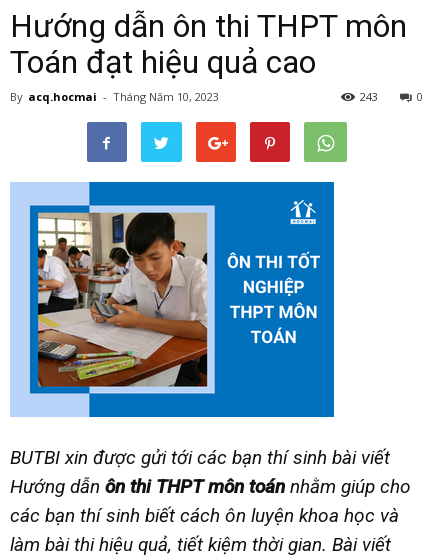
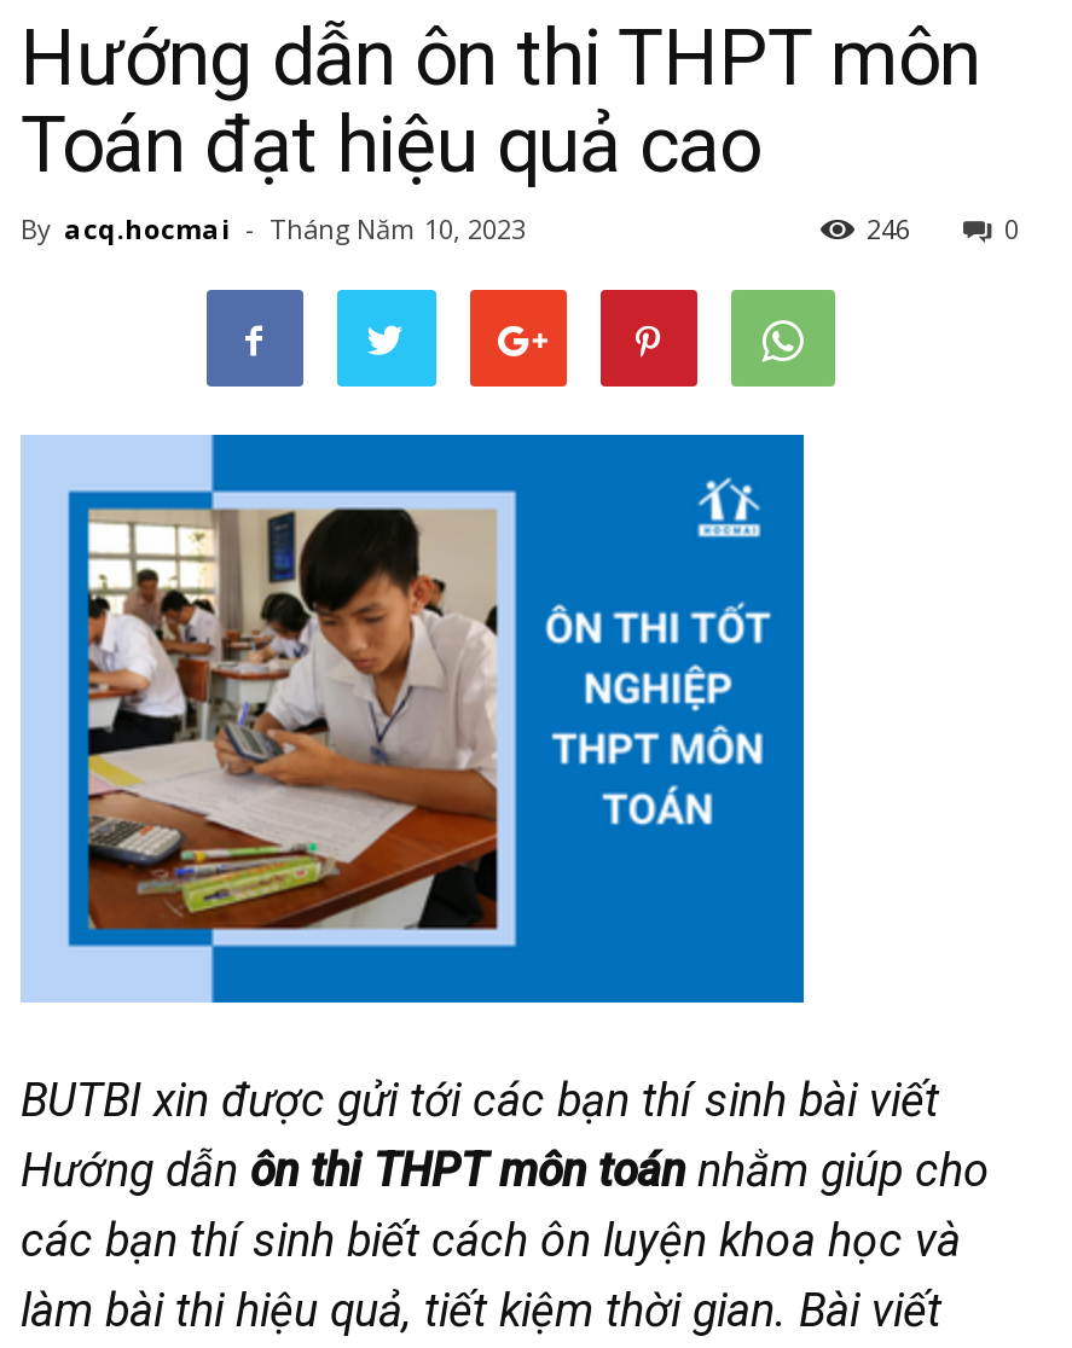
[360,89,378,104] 243 -> [867,210,910,246] 246

